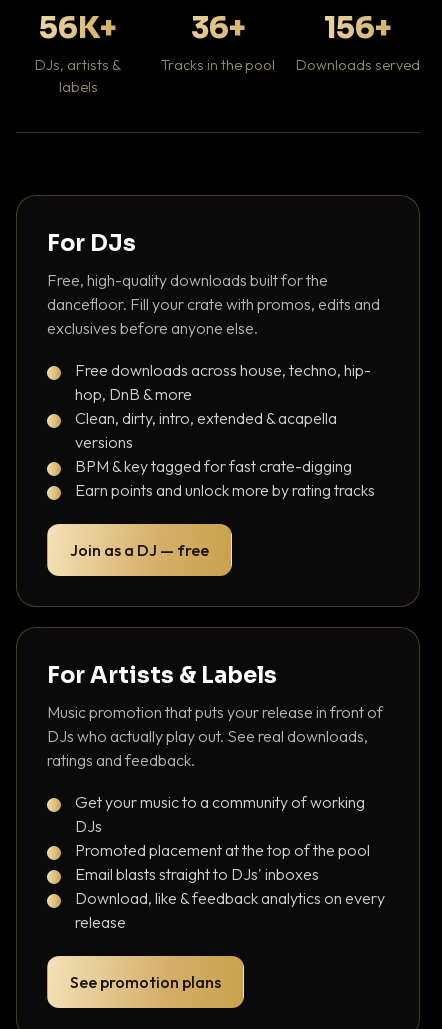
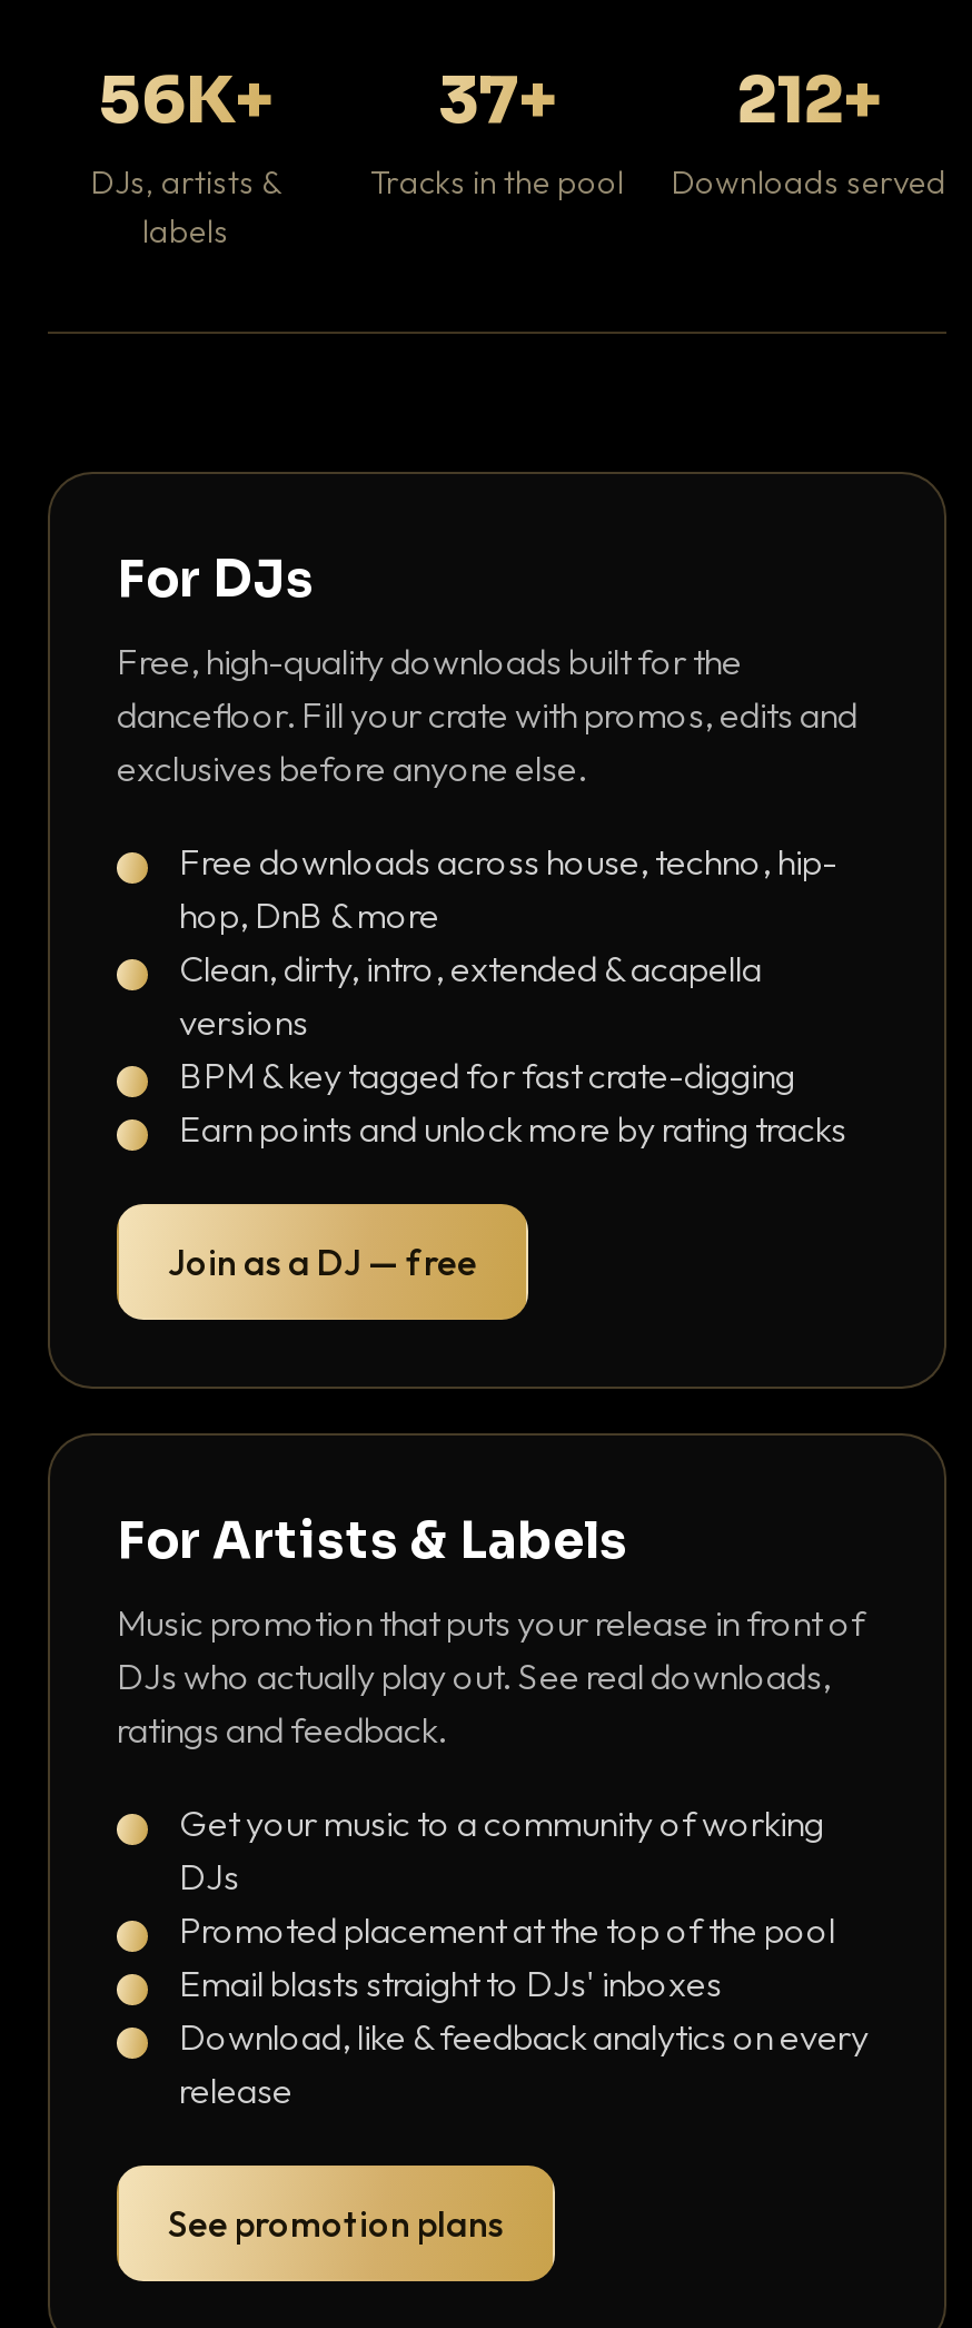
[190,10,245,46] 36+ -> [438,60,556,140] 37+
[324,10,392,46] 156+ -> [736,60,881,140] 212+

